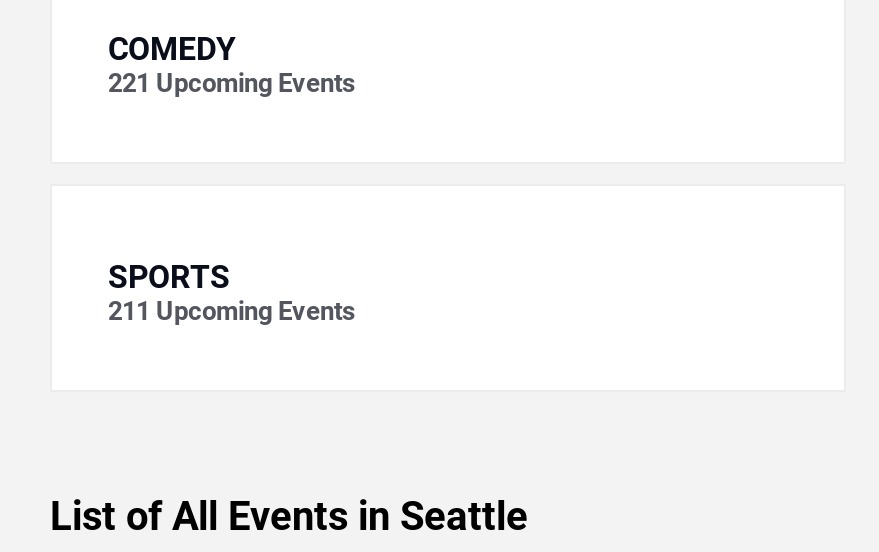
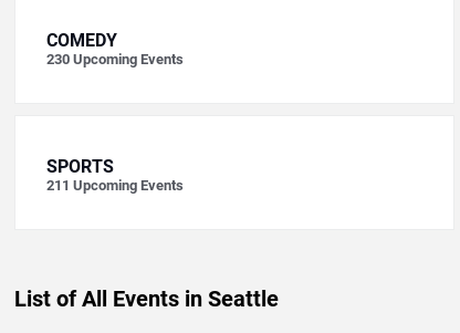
[108,69,356,99] 221 Upcoming Events -> [46,51,184,68] 230 Upcoming Events

